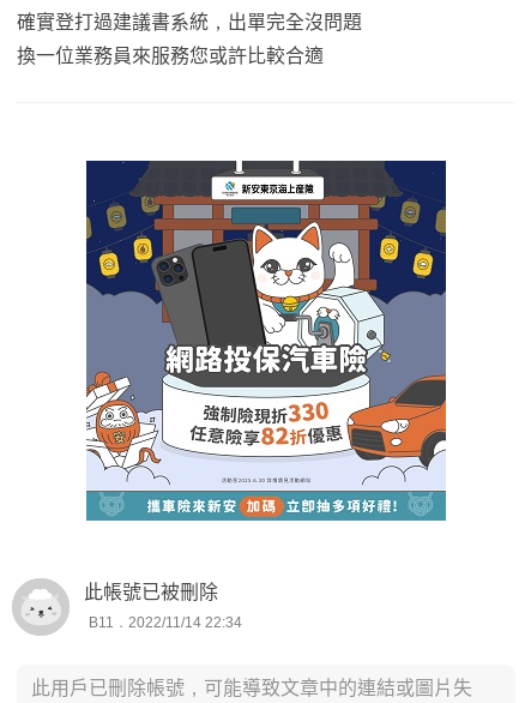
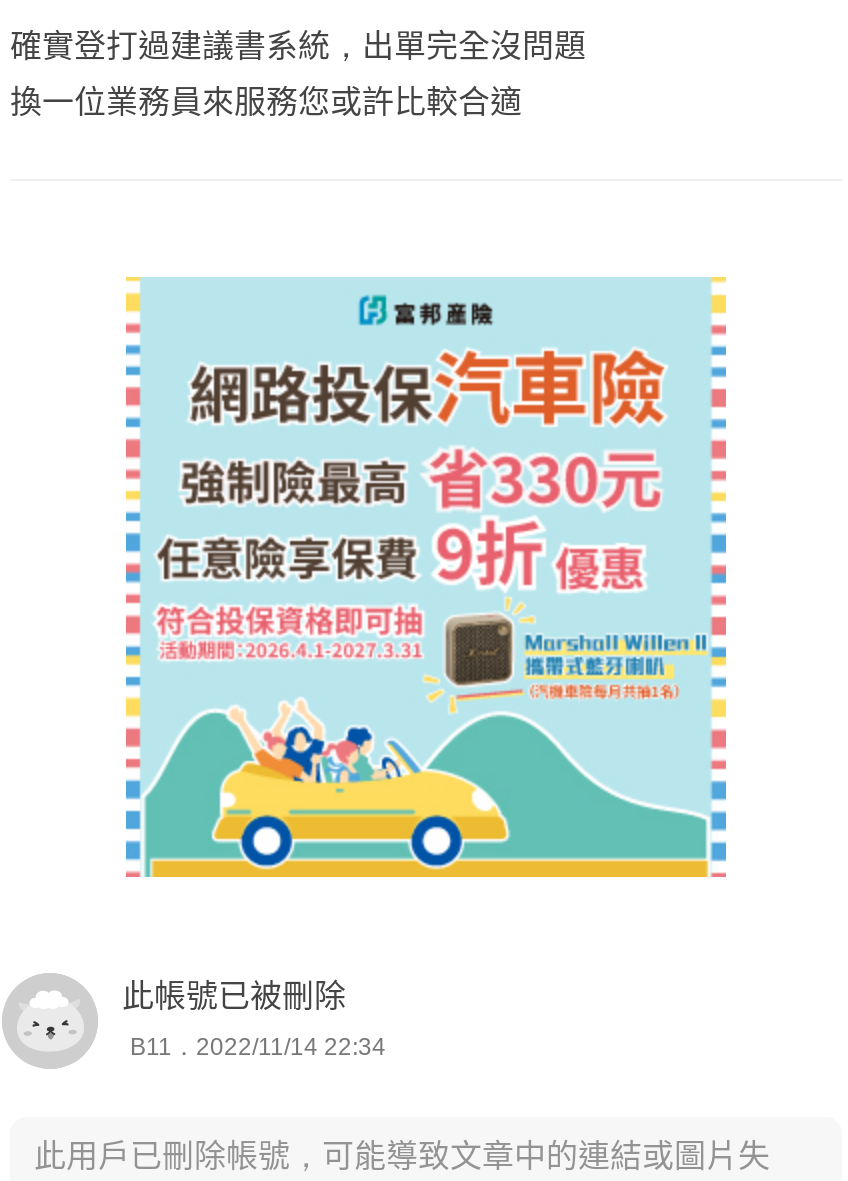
[85,160,447,522] [image] -> [124,275,728,879] [image]

